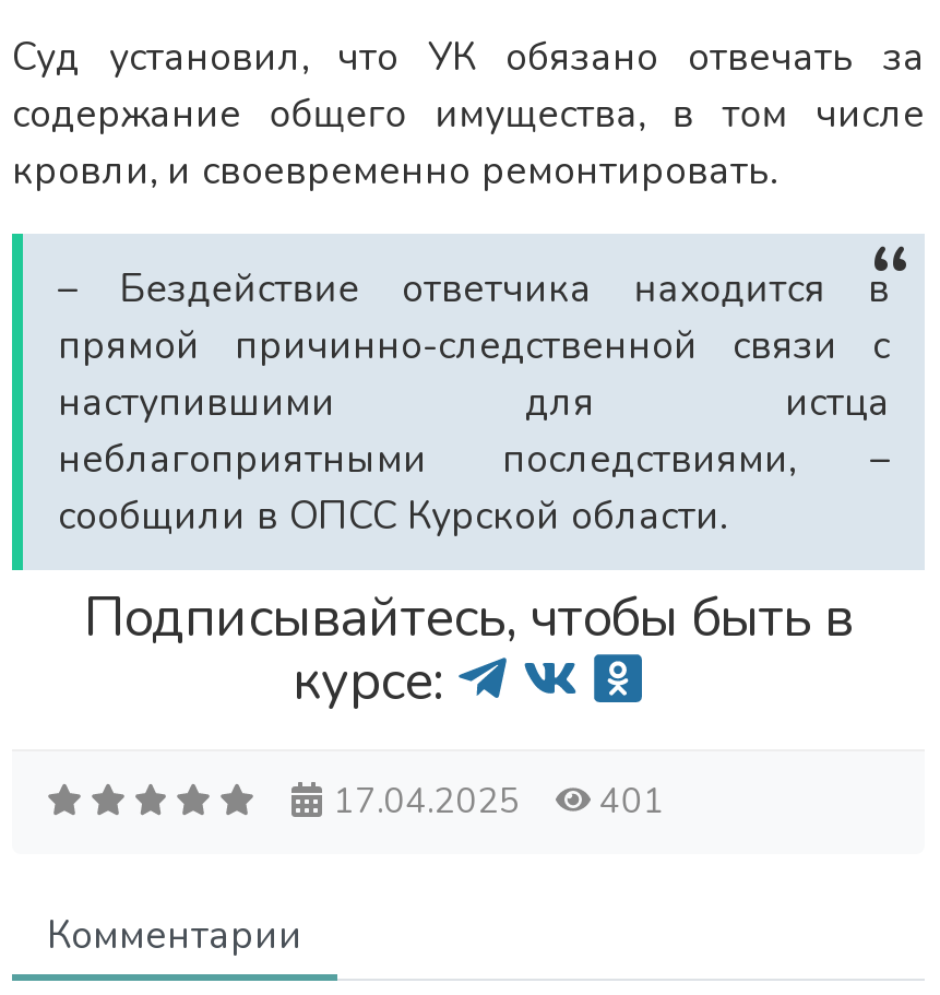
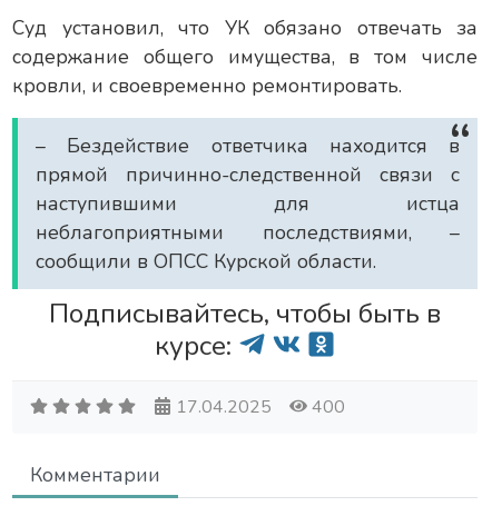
[333,778,664,826] 17.04.2025 401 -> [176,395,345,419] 17.04.2025 400

